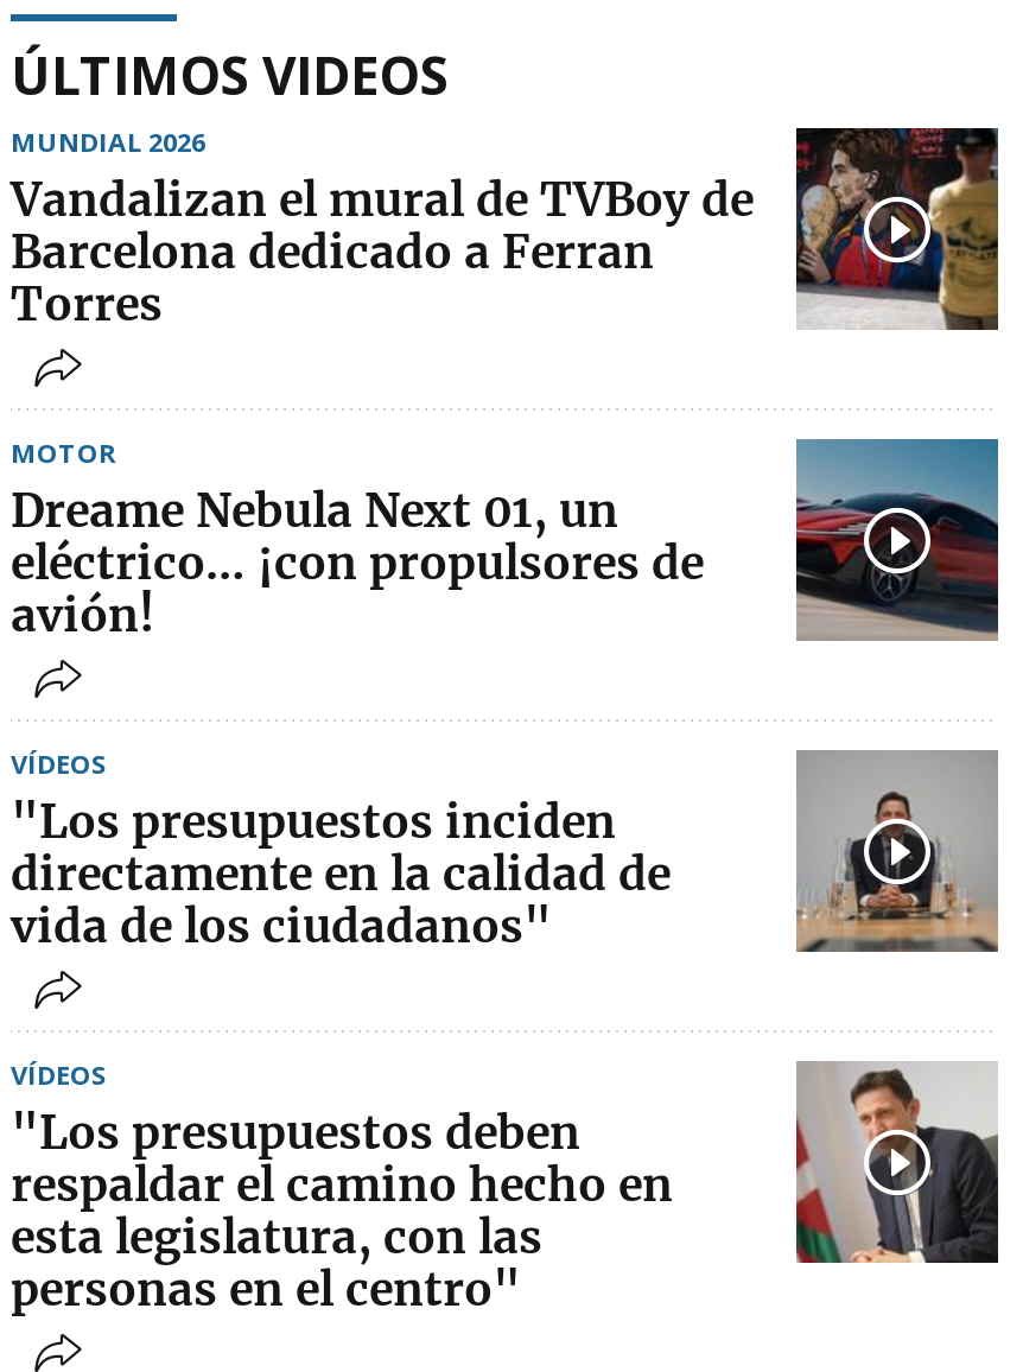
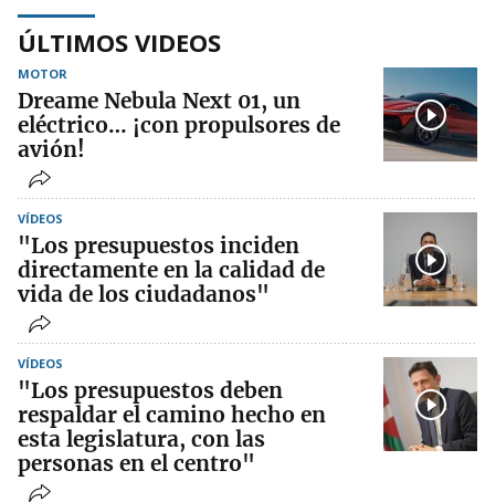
[11,125,1000,334] [image] | MUNDIAL 2026 | Vandalizan el mural de TVBoy de | Barcelona dedicado a Ferran | Torres -> none

